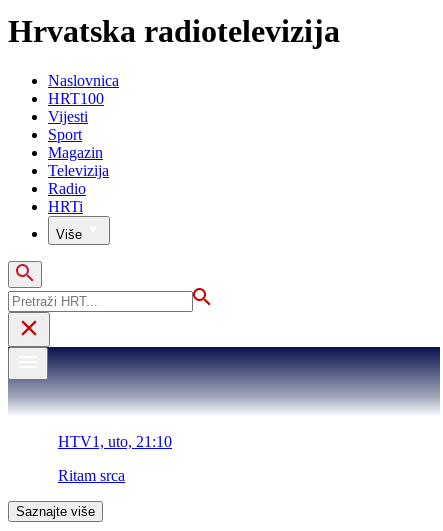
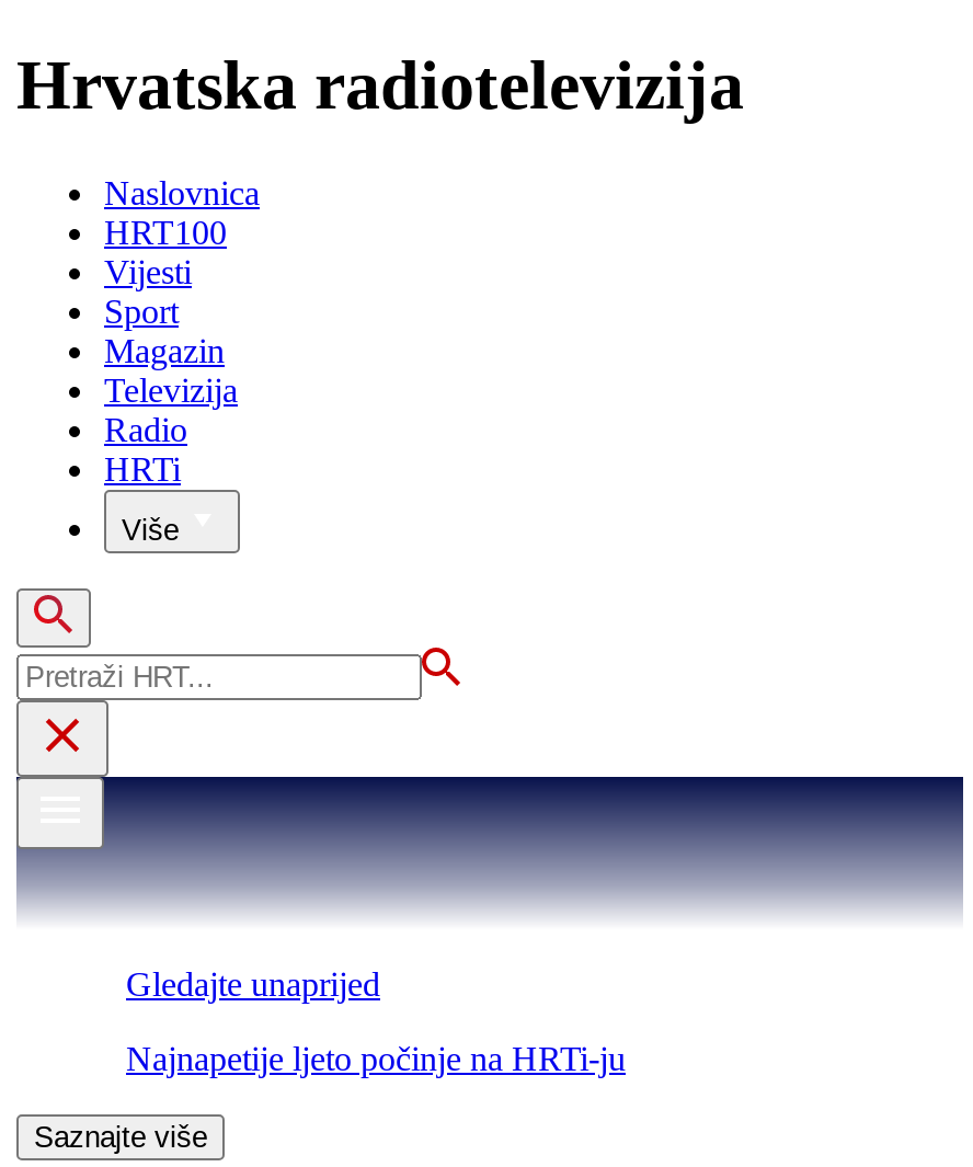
[58,433,172,450] HTV1, uto, 21:10 -> [126,965,380,1002] Gledajte unaprijed
[58,467,125,484] Ritam srca -> [126,1040,626,1077] Najnapetije ljeto počinje na HRTi-ju

